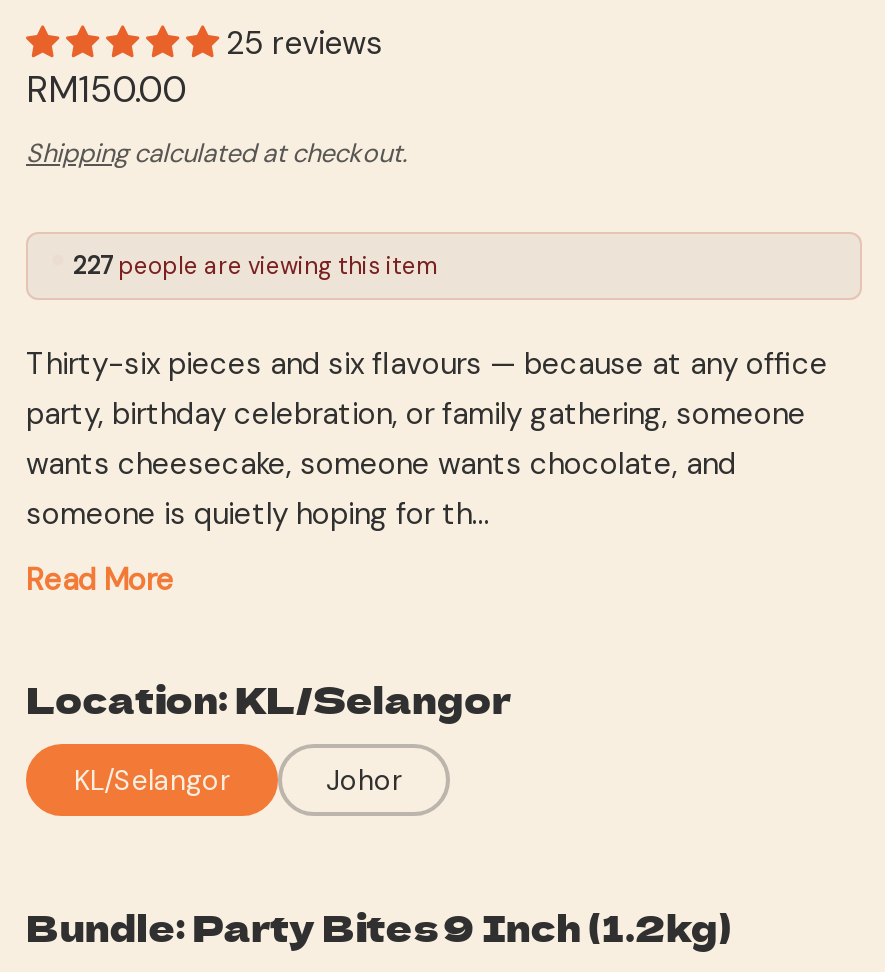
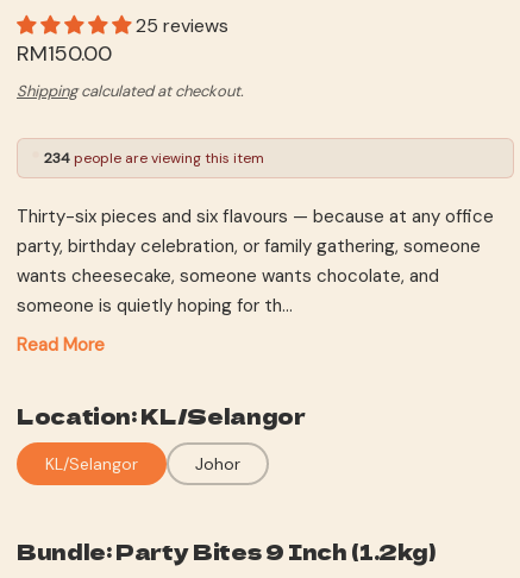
[72,249,438,281] 227 people are viewing this item -> [44,148,264,167] 234 people are viewing this item

